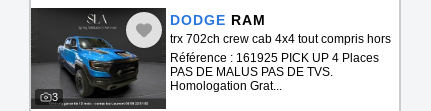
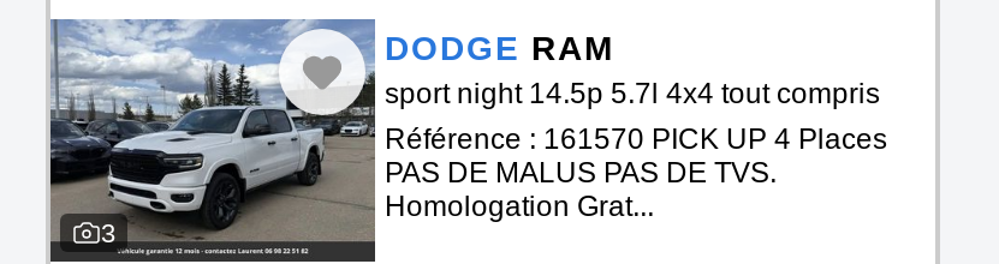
[30,7,391,105] [image] | trx 702ch crew cab 4x4 tout compris hors | Référence : 161925 PICK UP 4 Places -> [50,17,894,250] [image] | sport night 14.5p 5.7l 4x4 tout compris | Référence : 161570 PICK UP 4 Places

